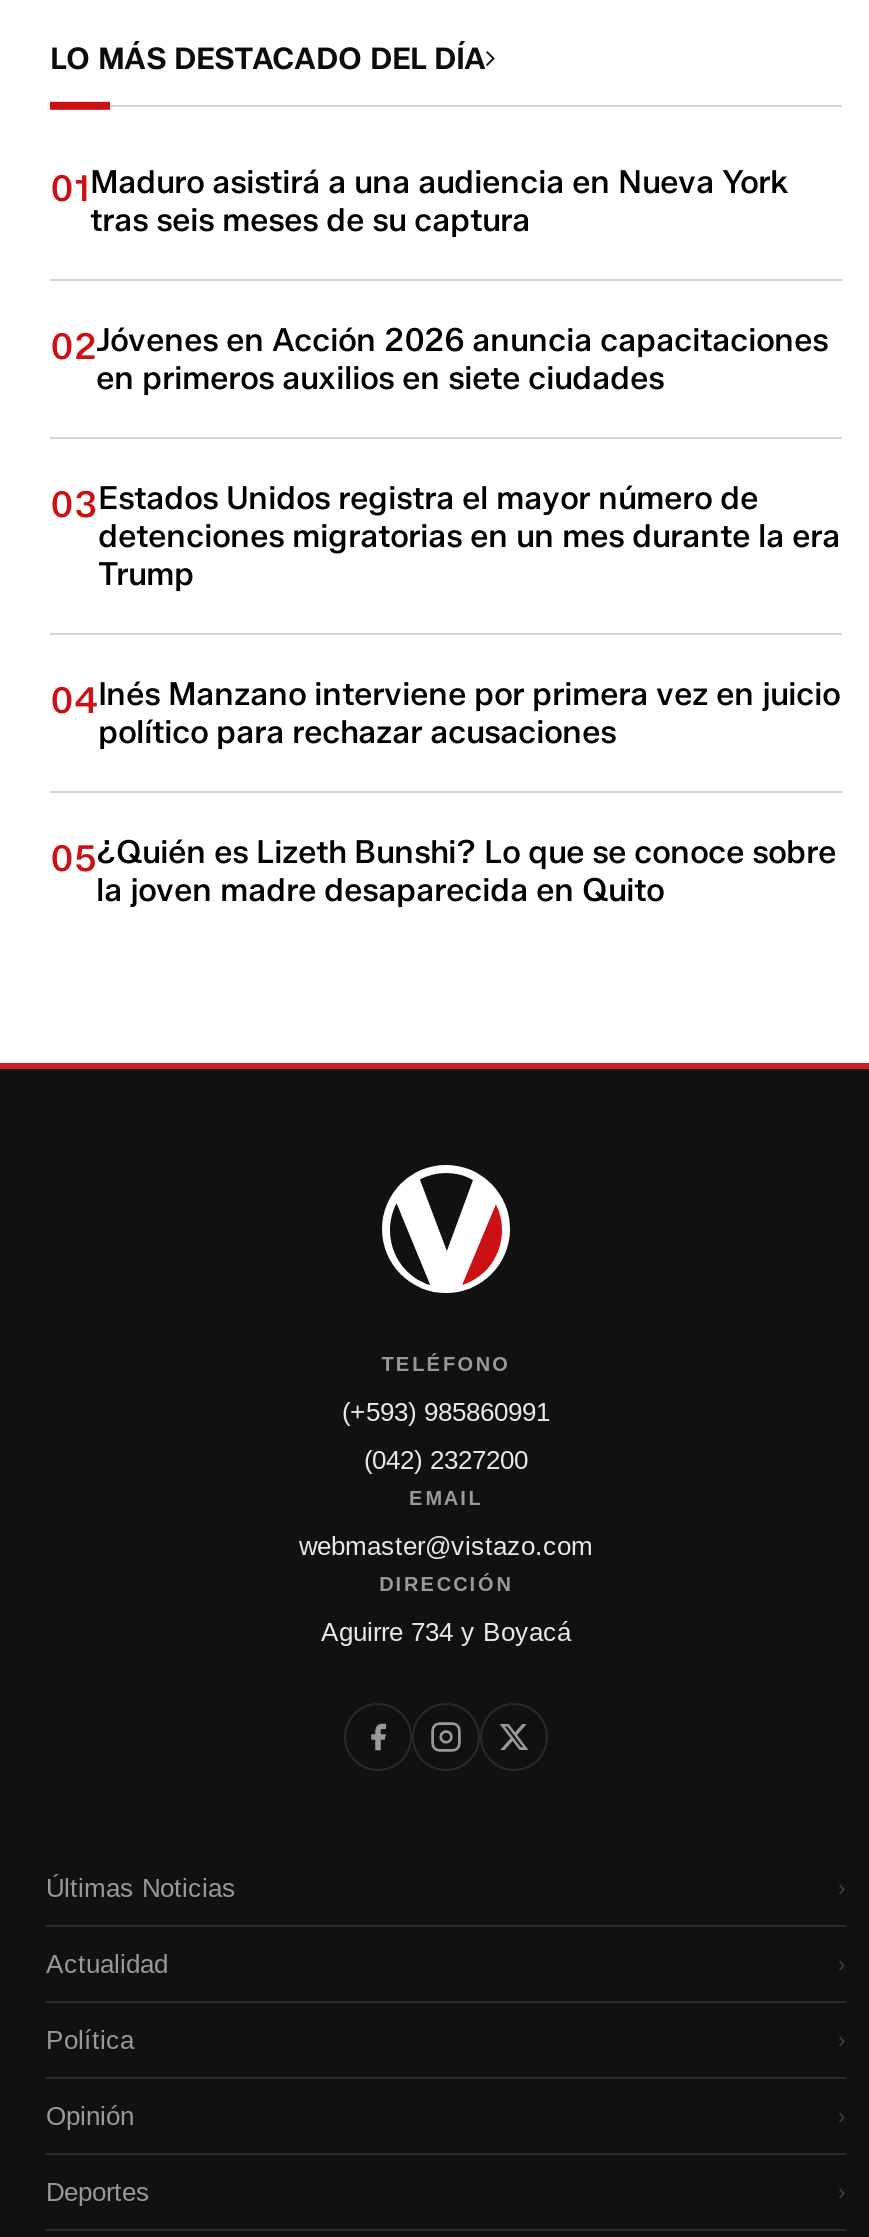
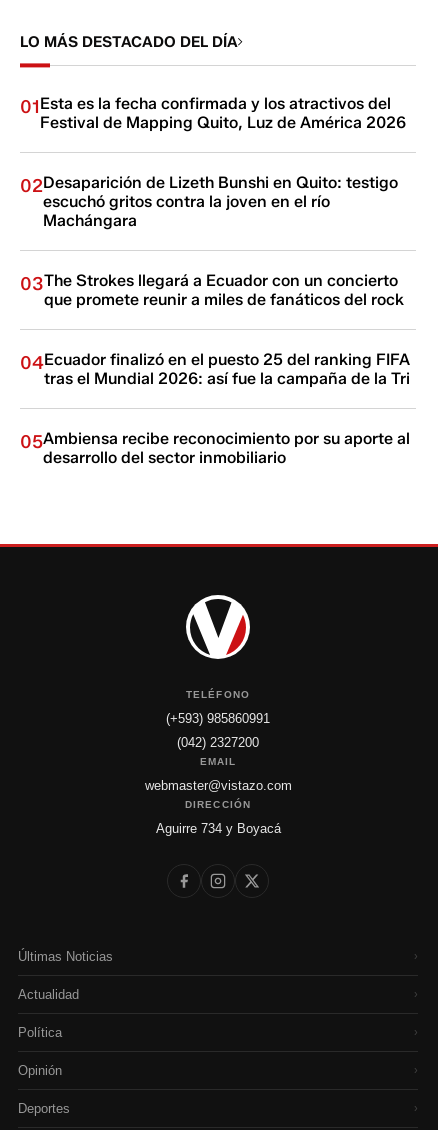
[50,163,788,239] 01Maduro asistirá a una audiencia en Nueva York | tras seis meses de su captura -> [20,94,406,132] 01Esta es la fecha confirmada y los atractivos del | Festival de Mapping Quito, Luz de América 2026
[50,321,828,397] 02Jóvenes en Acción 2026 anuncia capacitaciones | en primeros auxilios en siete ciudades -> [20,173,398,230] 02Desaparición de Lizeth Bunshi en Quito: testigo | escuchó gritos contra la joven en el río | Machángara
[50,479,840,593] 03Estados Unidos registra el mayor número de | detenciones migratorias en un mes durante la era | Trump -> [20,271,404,309] 03The Strokes llegará a Ecuador con un concierto | que promete reunir a miles de fanáticos del rock
[50,675,840,751] 04Inés Manzano interviene por primera vez en juicio | político para rechazar acusaciones -> [20,350,410,388] 04Ecuador finalizó en el puesto 25 del ranking FIFA | tras el Mundial 2026: así fue la campaña de la Tri
[50,833,836,909] 05¿Quién es Lizeth Bunshi? Lo que se conoce sobre | la joven madre desaparecida en Quito -> [20,429,410,467] 05Ambiensa recibe reconocimiento por su aporte al | desarrollo del sector inmobiliario

